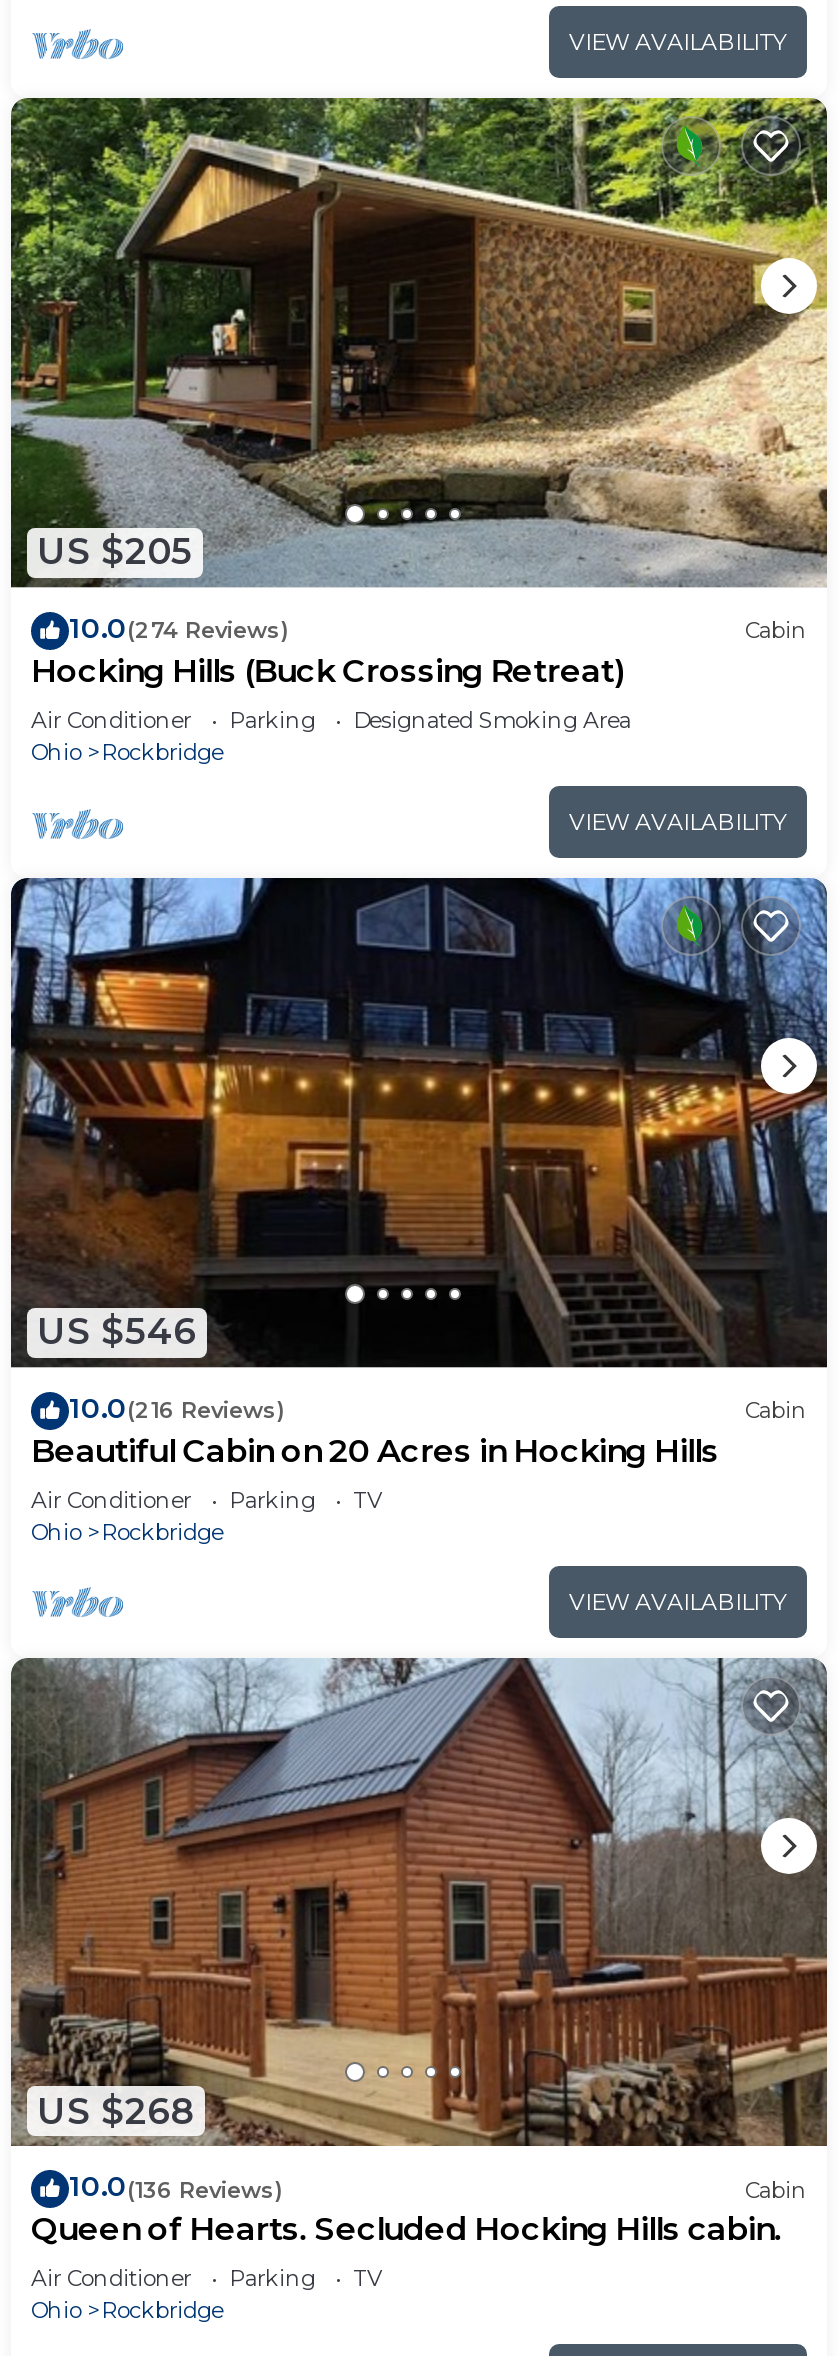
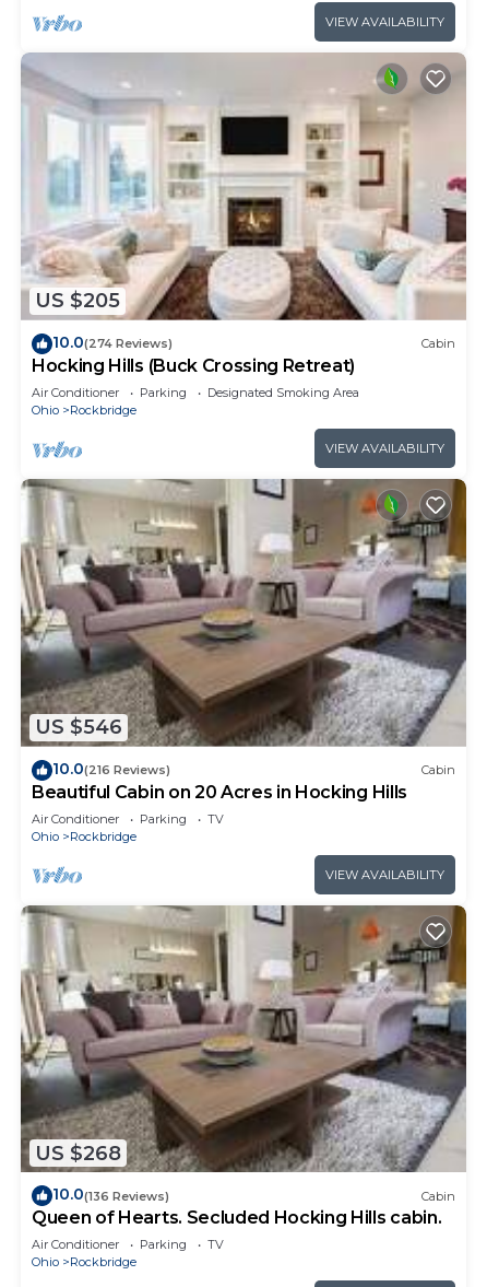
[9,96,829,588] [image] -> [21,52,467,321] [image]
[9,876,829,1368] [image] -> [20,478,467,747] [image]
[9,1658,829,2146] [image] -> [20,904,467,1173] [image]

